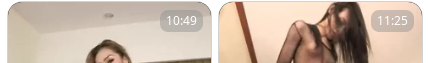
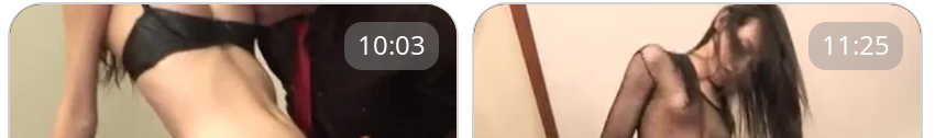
[166,12,197,29] 10:49 -> [358,27,426,64] 10:03

